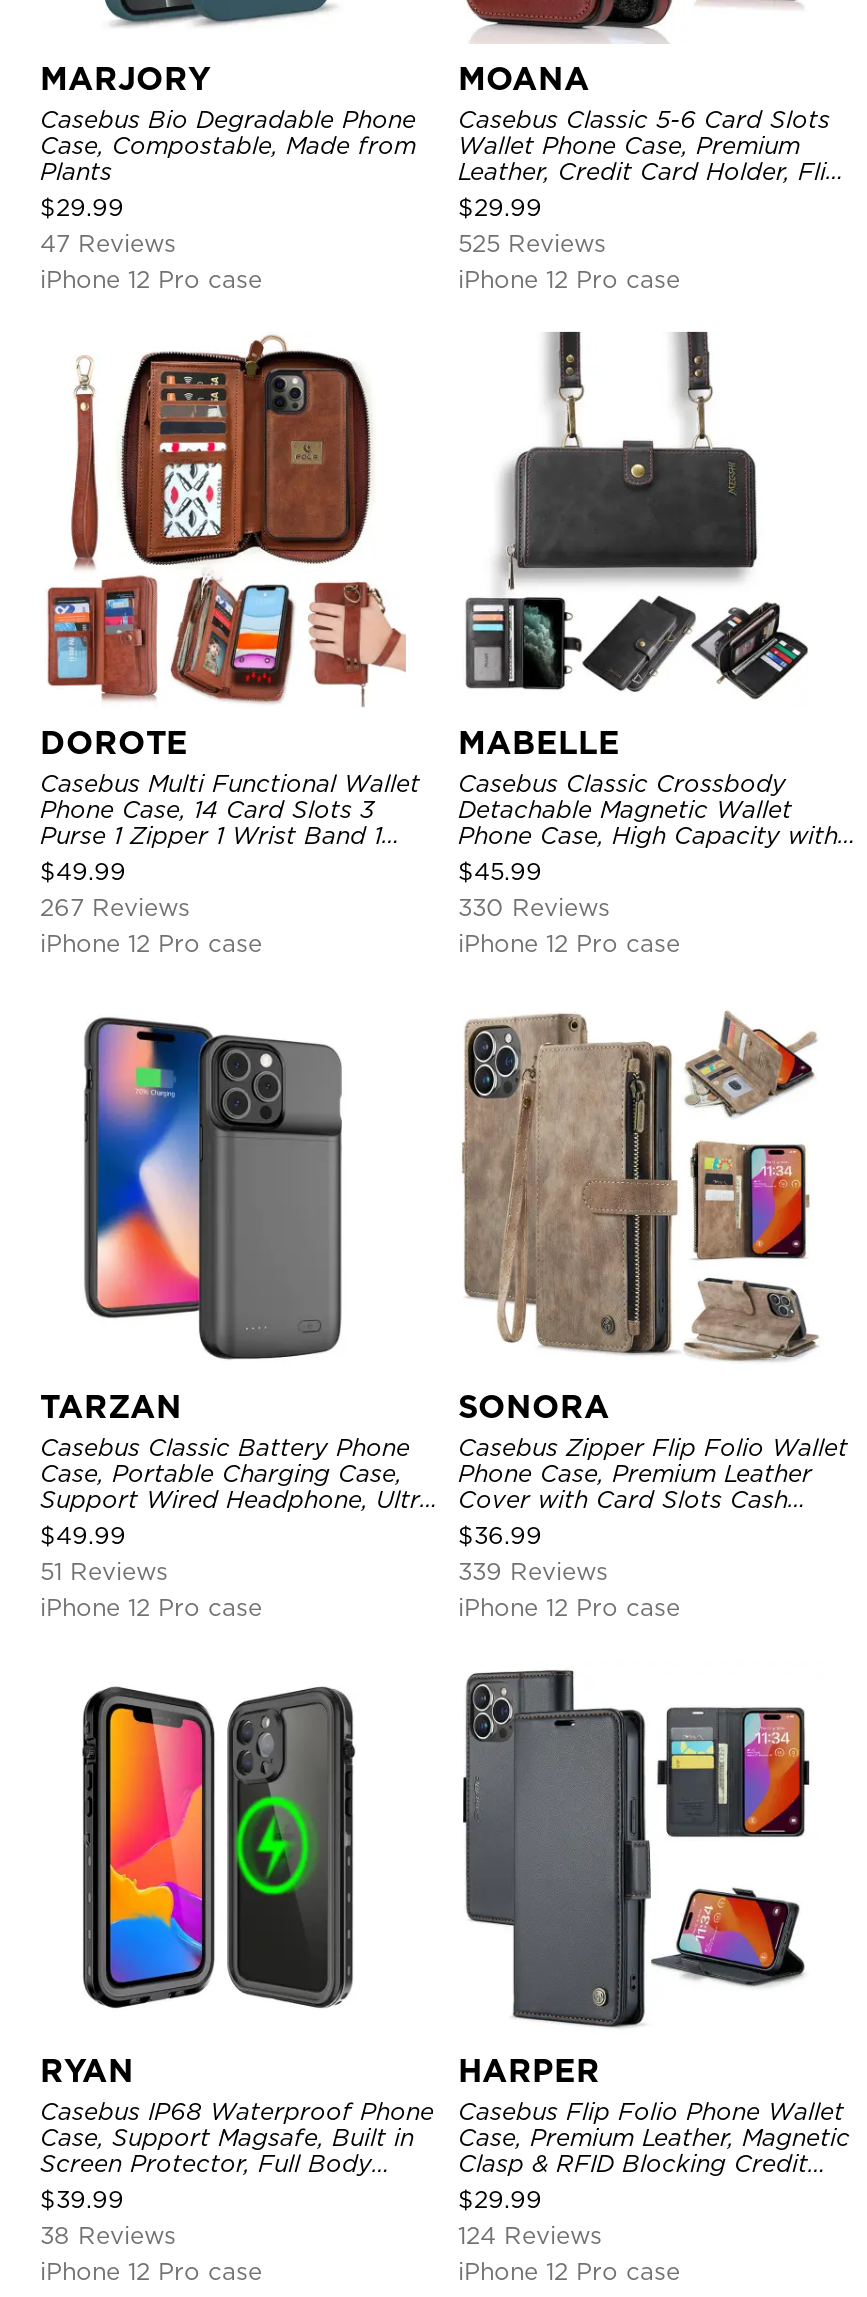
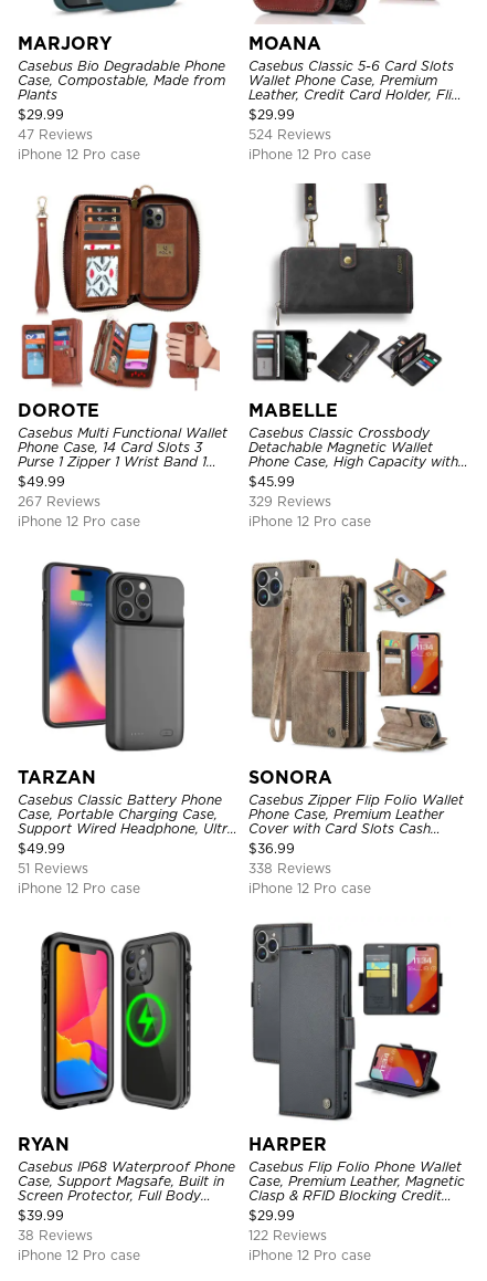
[458,227,606,257] 525 Reviews -> [248,125,331,142] 524 Reviews
[458,891,610,921] 330 Reviews -> [248,493,331,509] 329 Reviews
[458,1555,608,1585] 339 Reviews -> [248,860,331,876] 338 Reviews
[458,2220,602,2250] 124 Reviews -> [248,1227,327,1243] 122 Reviews

